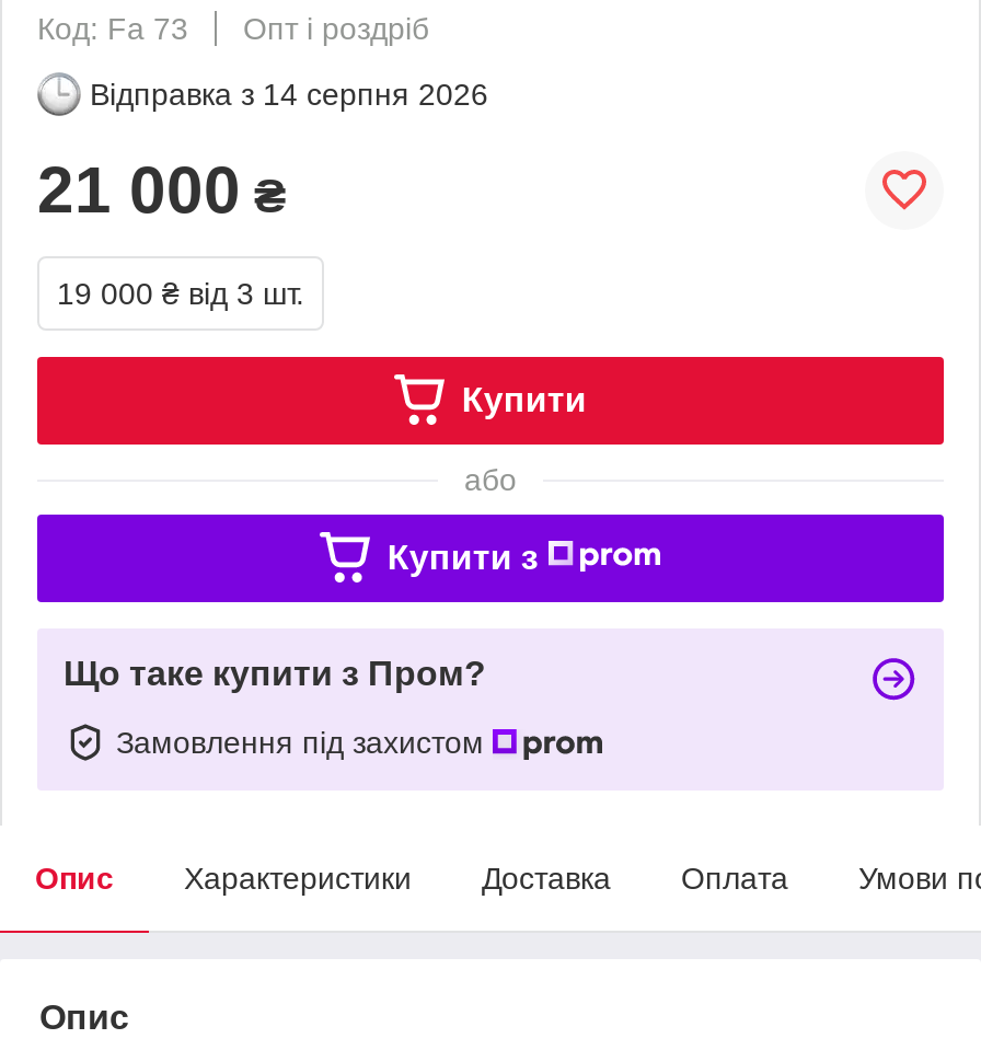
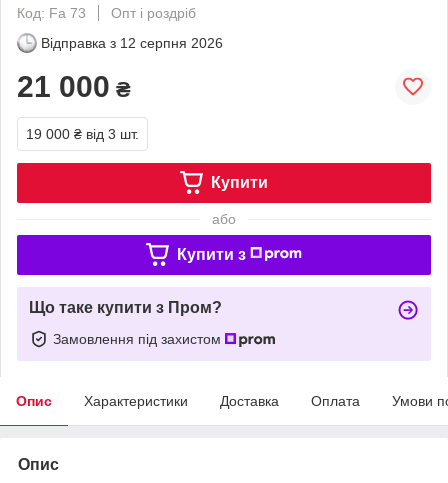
[90,76,488,111] Відправка з 14 серпня 2026 -> [41,35,223,51] Відправка з 12 серпня 2026

